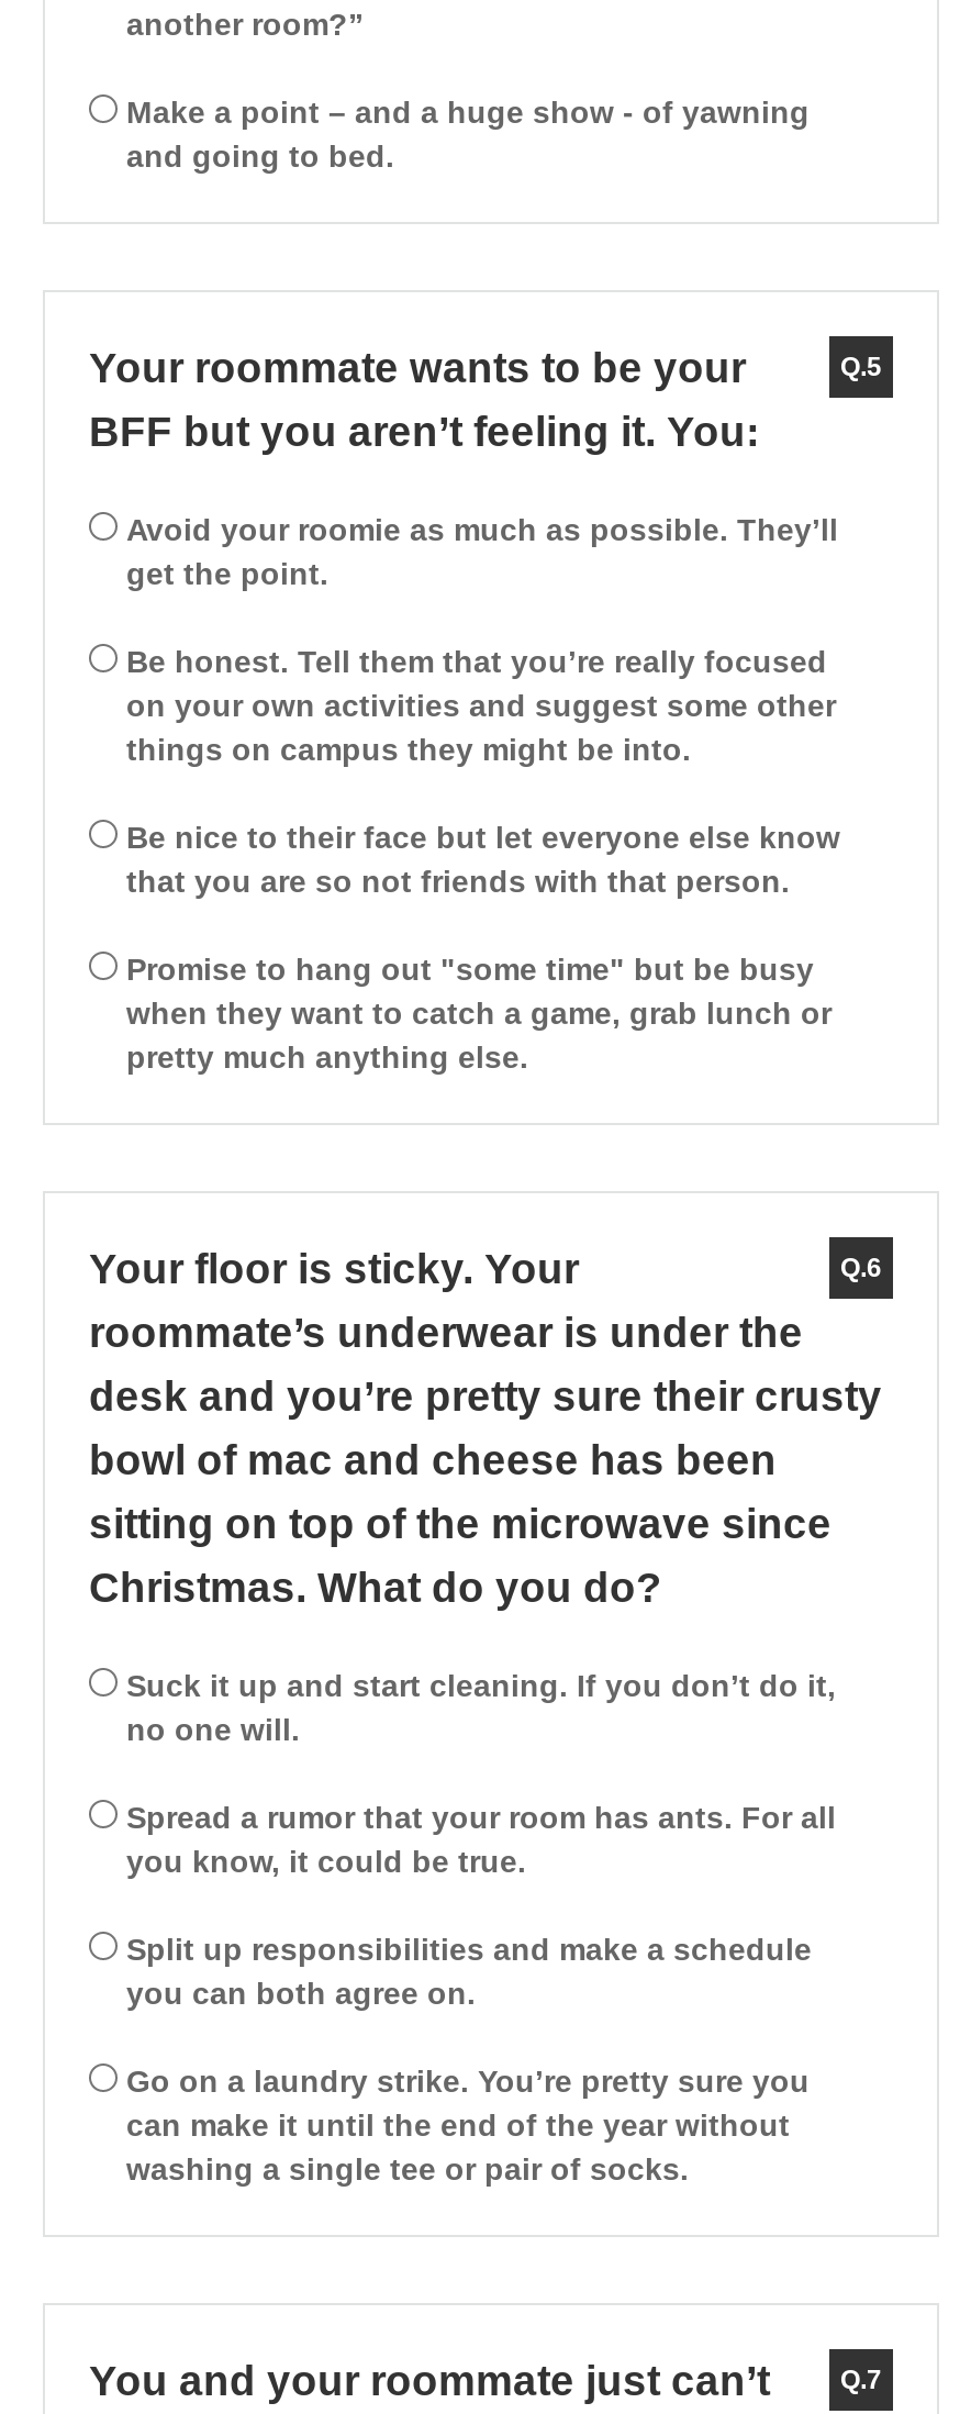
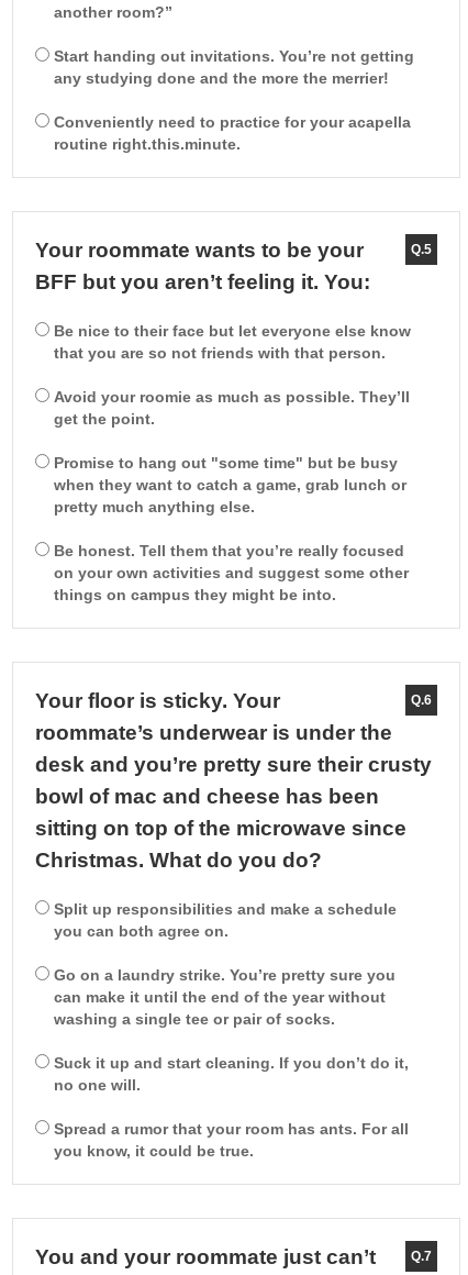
[126,94,810,174] Make a point – and a huge show - of yawning | and going to bed. -> [54,47,414,153] Start handing out invitations. You’re not getting | any studying done and the more the merrier! | Conveniently need to practice for your acapella | routine right.this.minute.
moved [126,512,838,591] -> [54,388,410,428]: Avoid your roomie as much as possible. They’ll | get the point.
moved [126,644,836,767] -> [54,542,409,603]: Be honest. Tell them that you’re really focused | on your own activities and suggest some other | things on campus they might be into.
moved [126,820,840,899] -> [54,322,411,362]: Be nice to their face but let everyone else know | that you are so not friends with that person.
moved [126,952,832,1075] -> [54,454,406,515]: Promise to hang out "some time" but be busy | when they want to catch a game, grab lunch or | pretty much anything else.
moved [126,1668,836,1879] -> [54,1054,409,1160]: Suck it up and start cleaning. If you don’t do it, | no one will. | Spread a rumor that your room has ants. For all | you know, it could be true.
moved [126,1932,812,2187] -> [54,900,397,1028]: Split up responsibilities and make a schedule | you can both agree on. | Go on a laundry strike. You’re pretty sure you | can make it until the end of the year without | washing a single tee or pair of socks.

